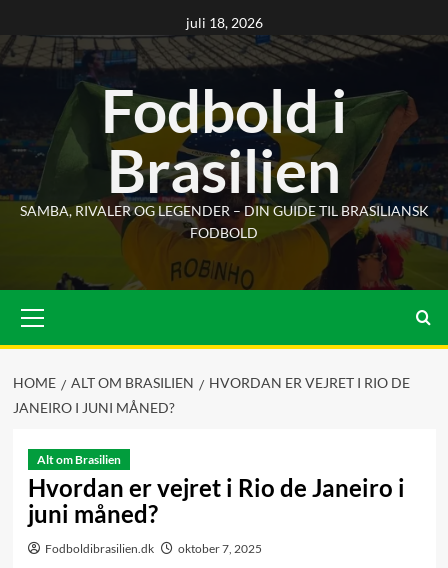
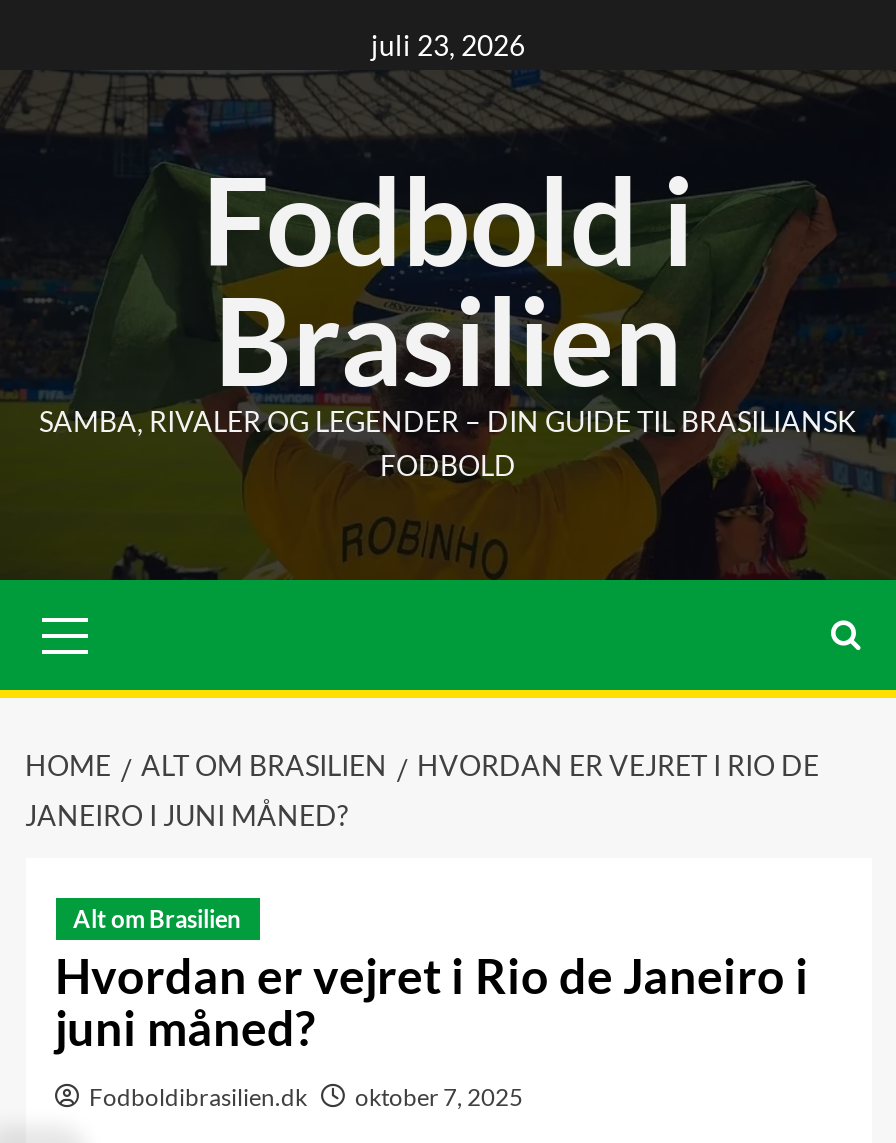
[185,14,262,31] juli 18, 2026 -> [371,28,525,62] juli 23, 2026

